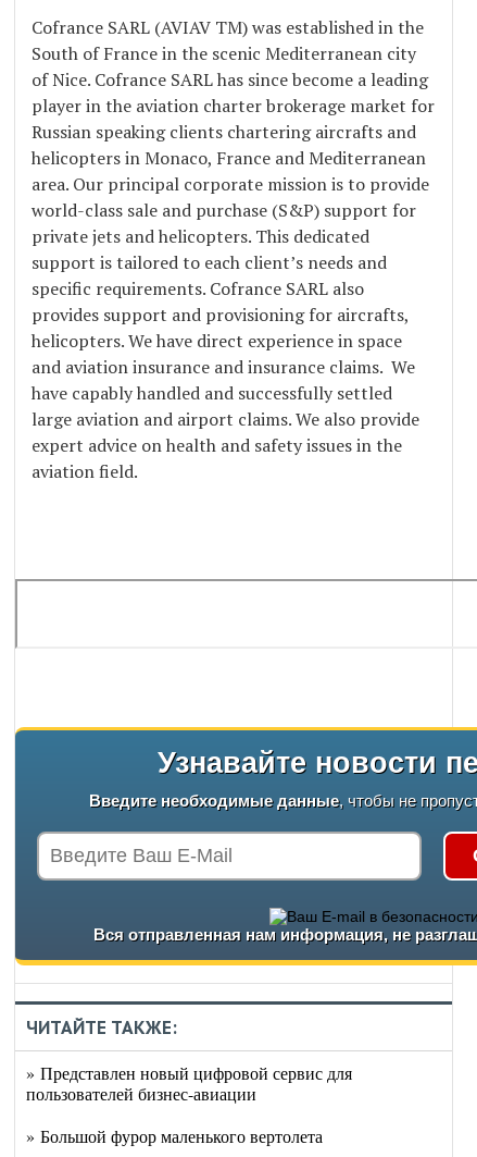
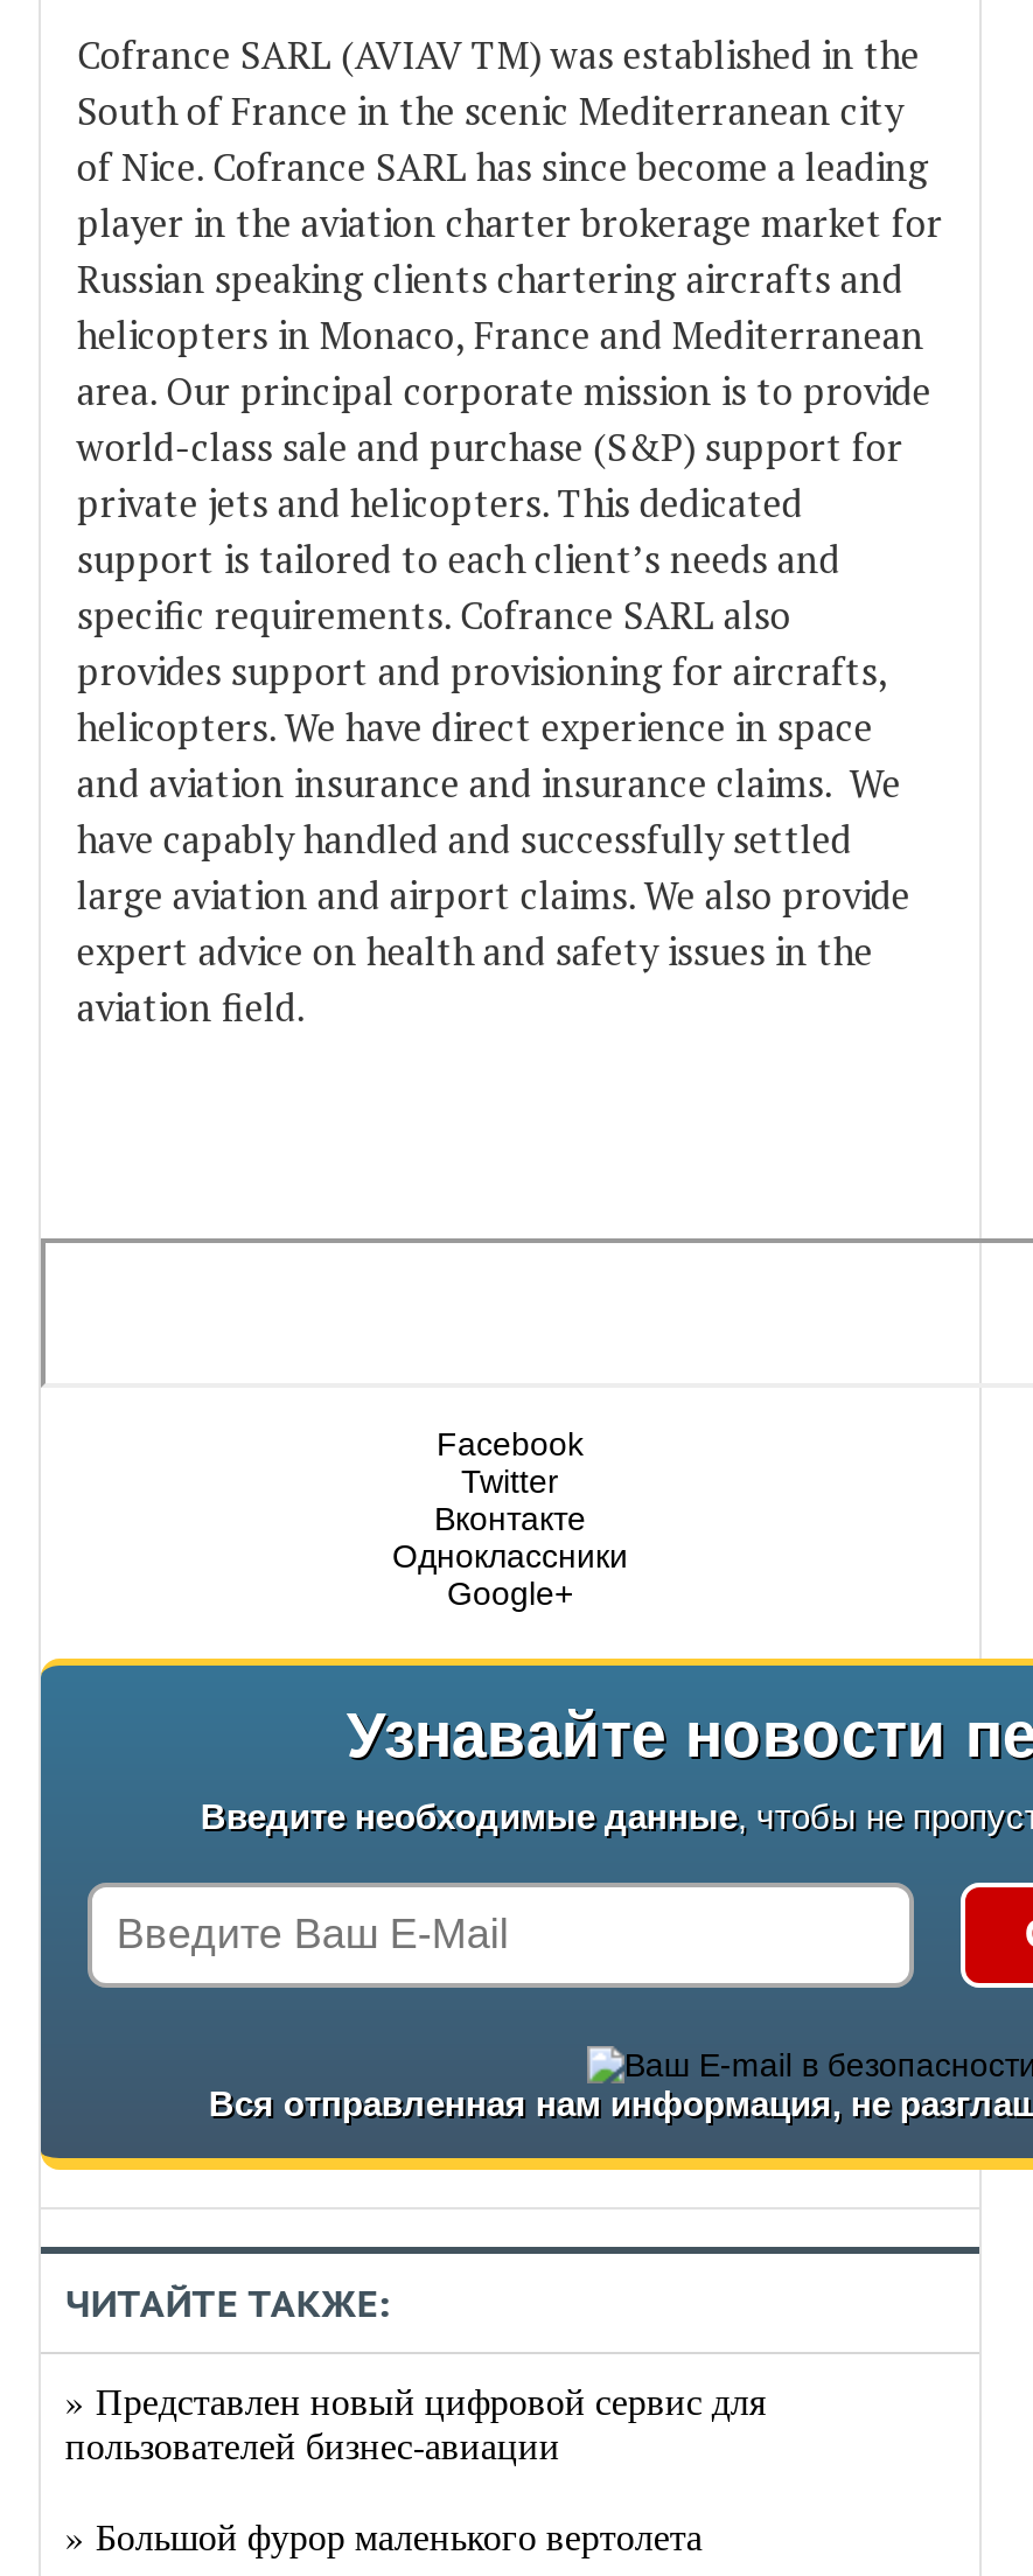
none -> [392,1425,628,1612] Facebook | Twitter | Вконтакте | Одноклассники | Google+

